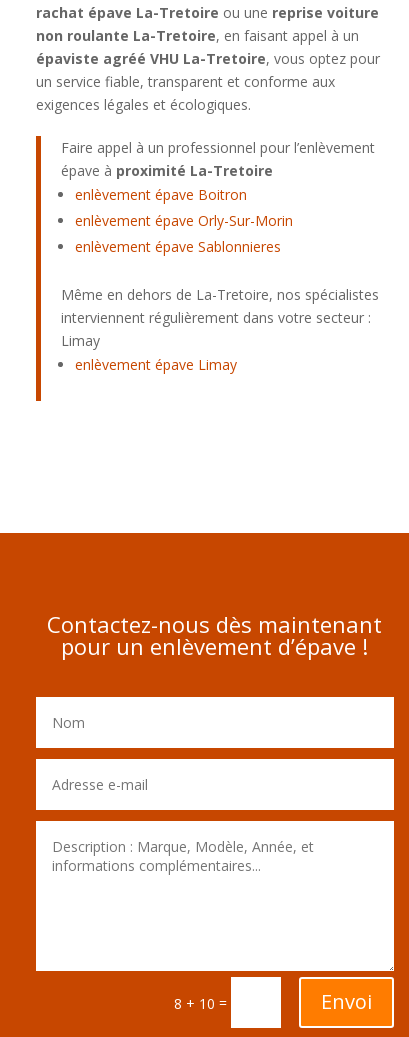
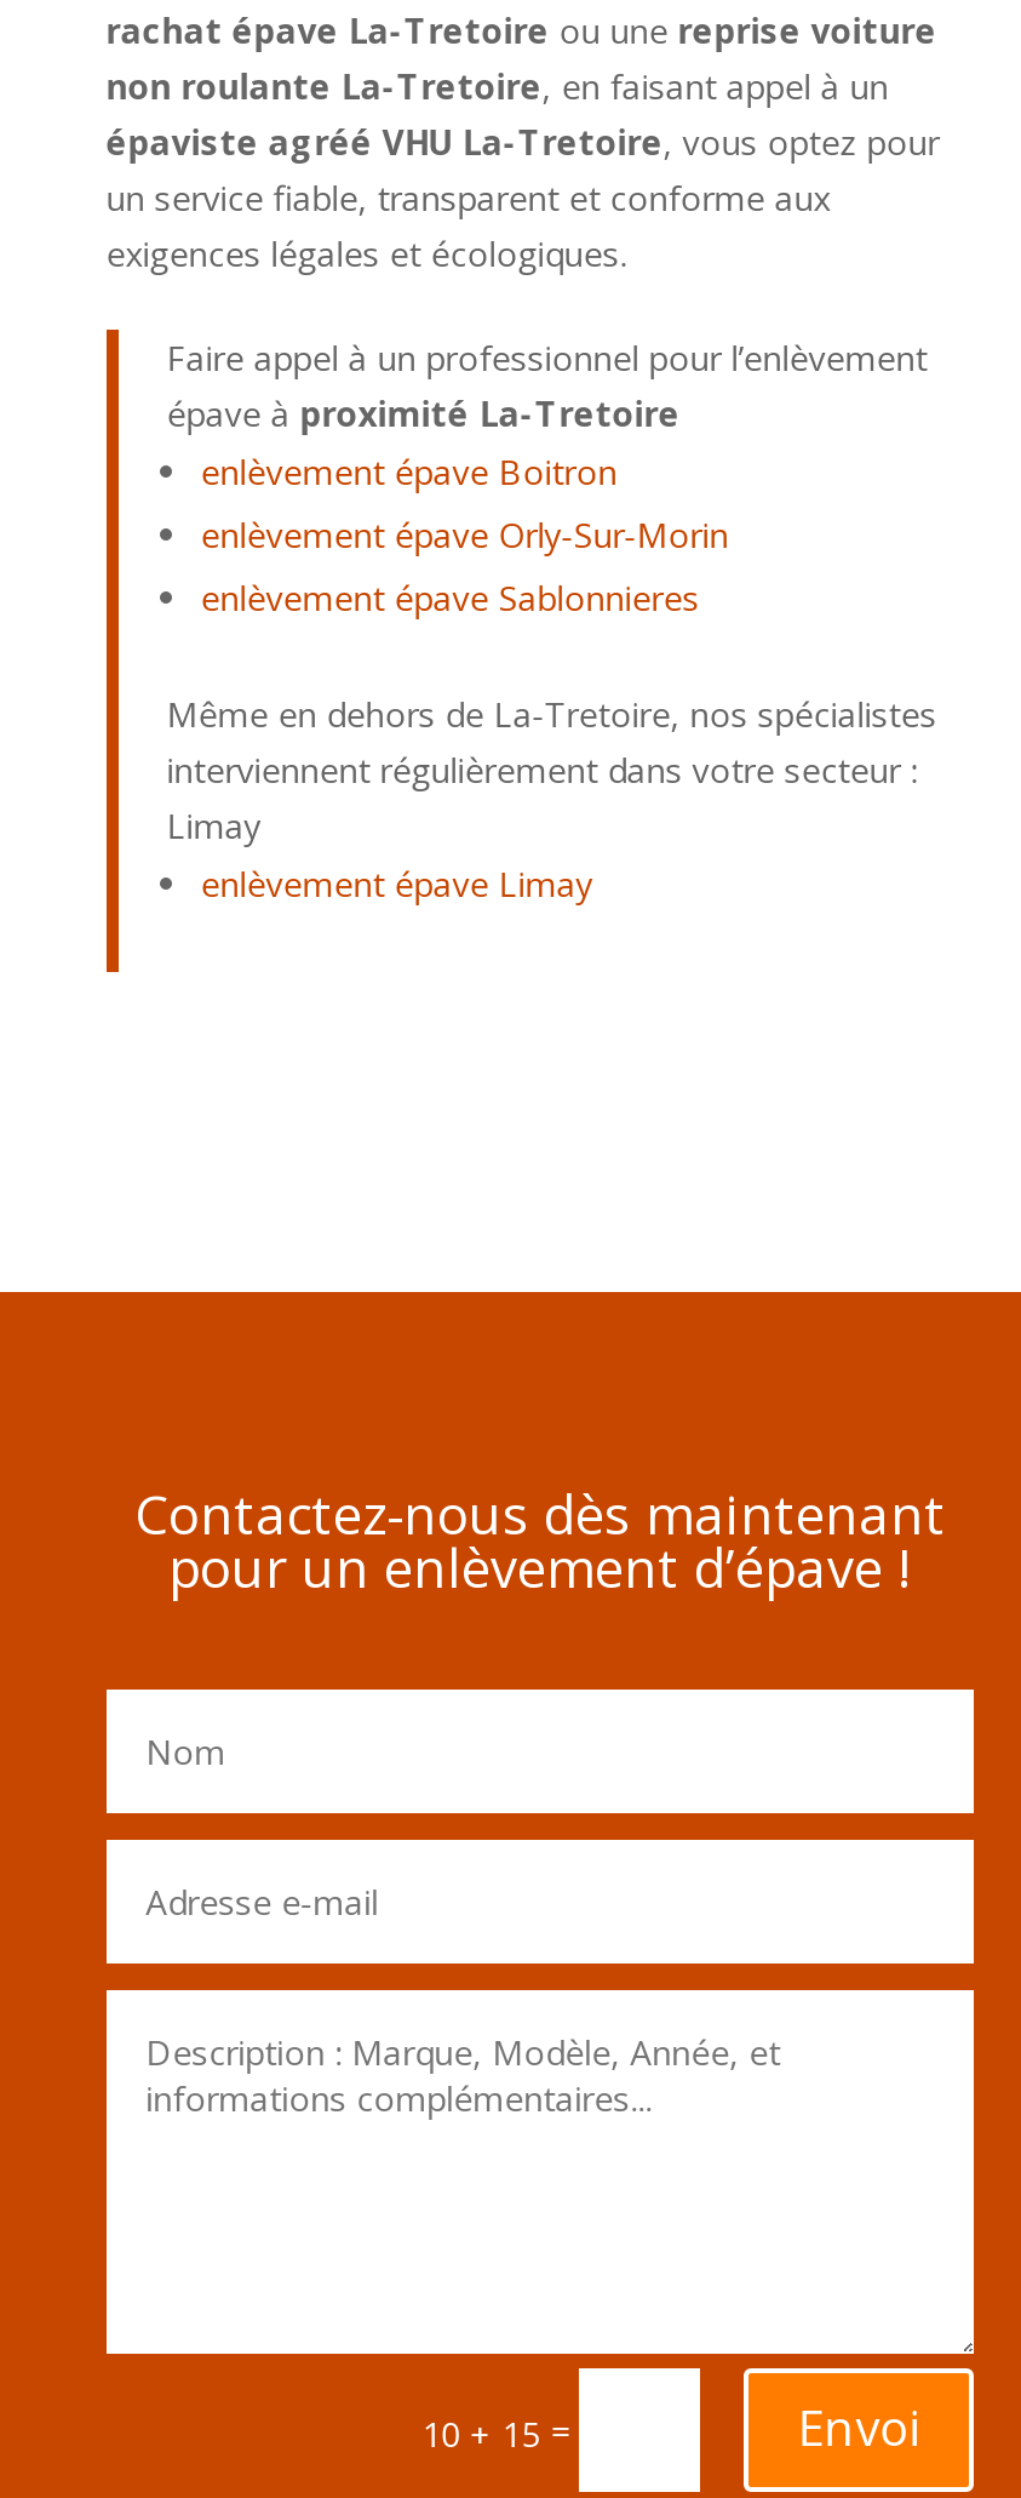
[174,993,231,1013] 8 + 10 = -> [422,2406,579,2455] 10 + 15 =

